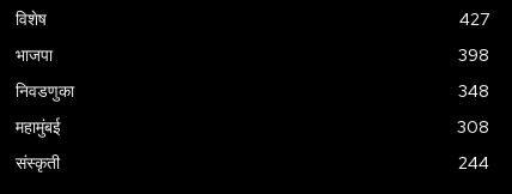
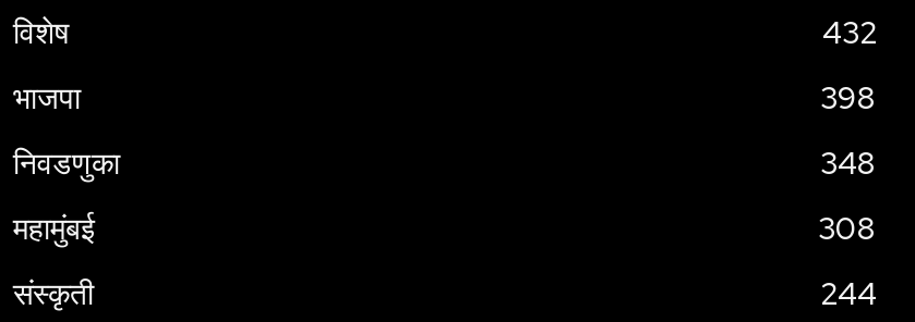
[459,9,489,30] 427 -> [822,13,877,52] 432

